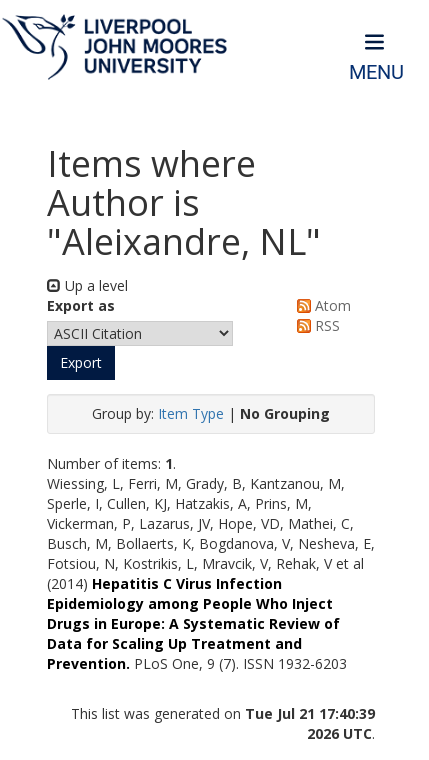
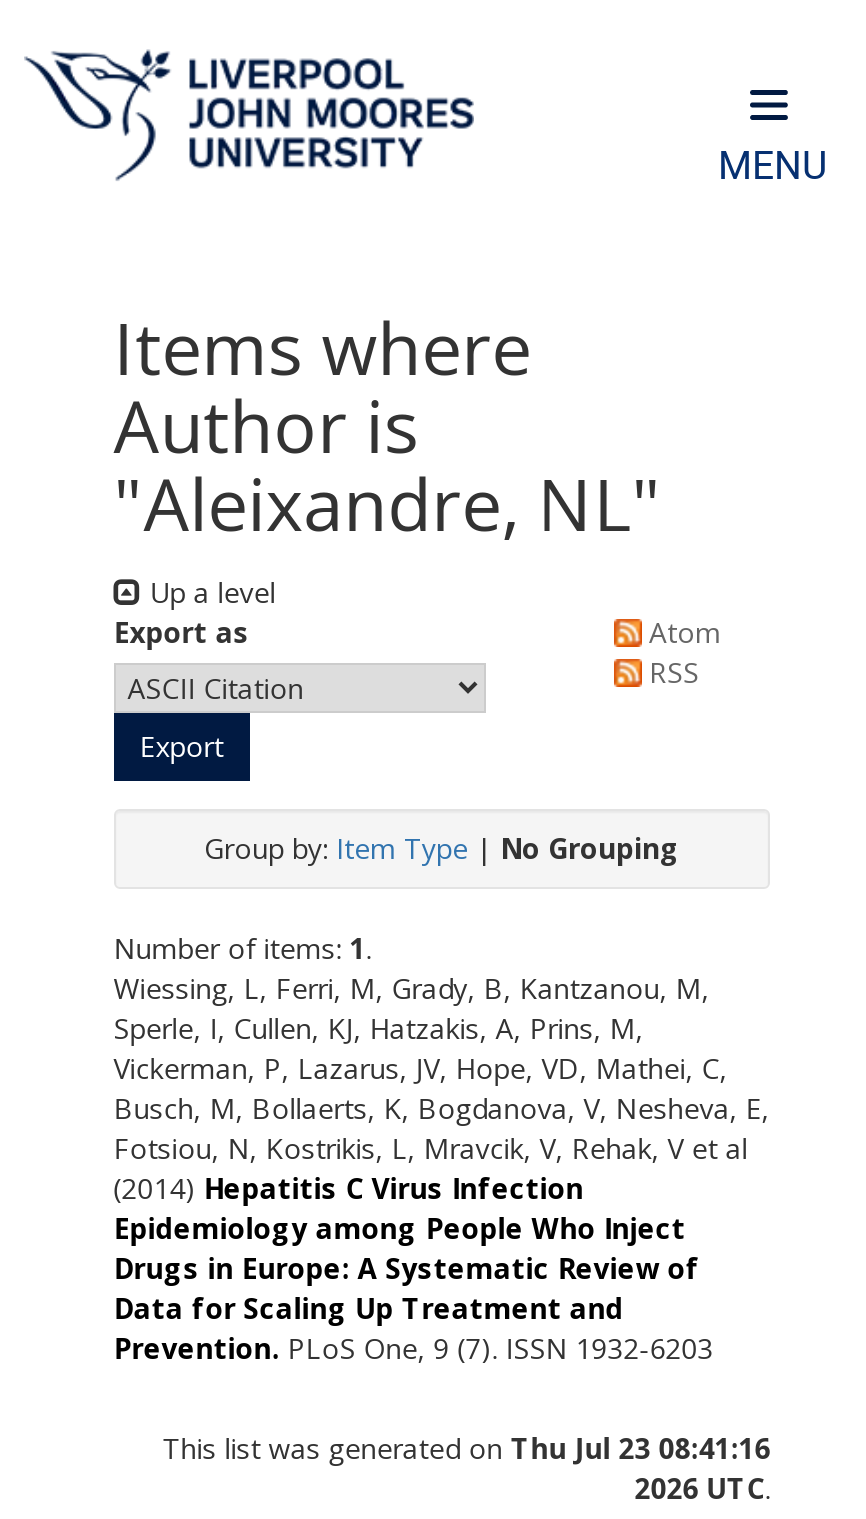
[71,704,375,723] This list was generated on Tue Jul 21 17:40:39 -> [162,1428,770,1466] This list was generated on Thu Jul 23 08:41:16

